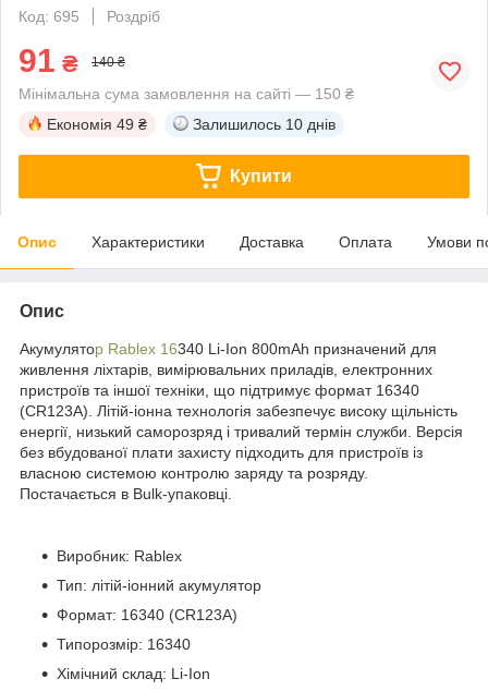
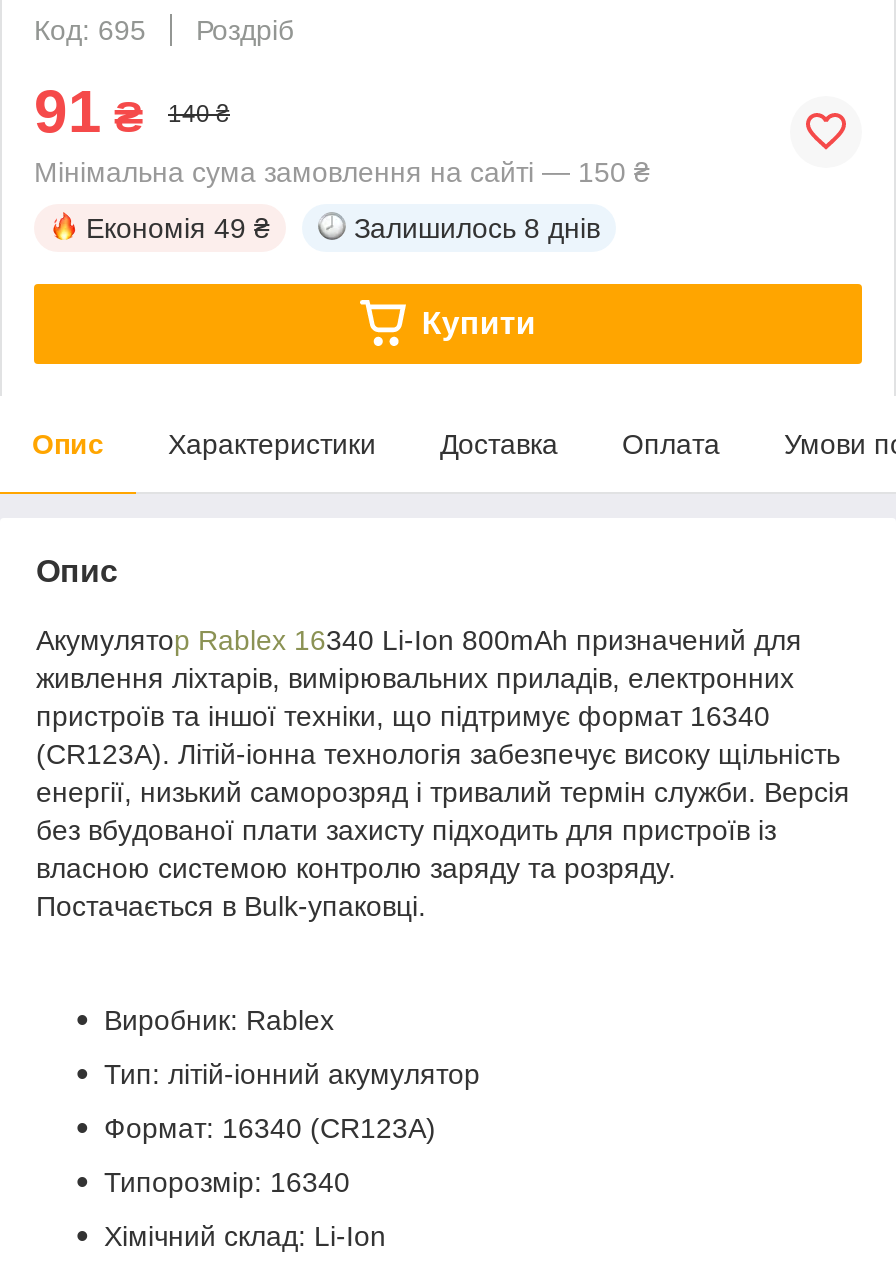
[193,115,335,133] Залишилось 10 днів -> [354,212,600,244] Залишилось 8 днів

